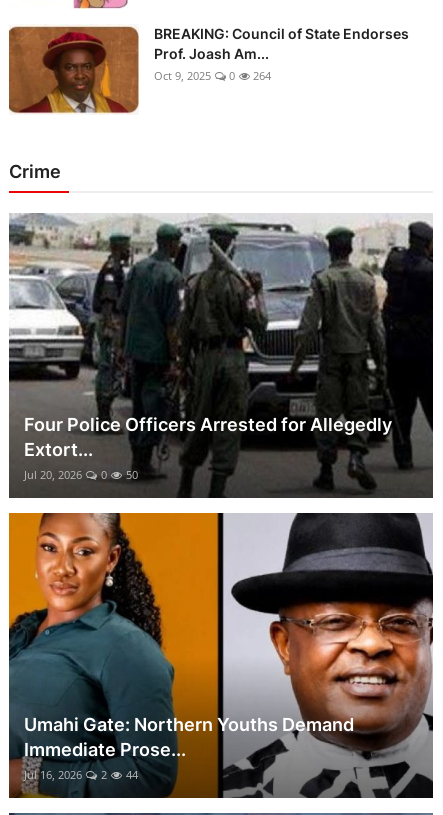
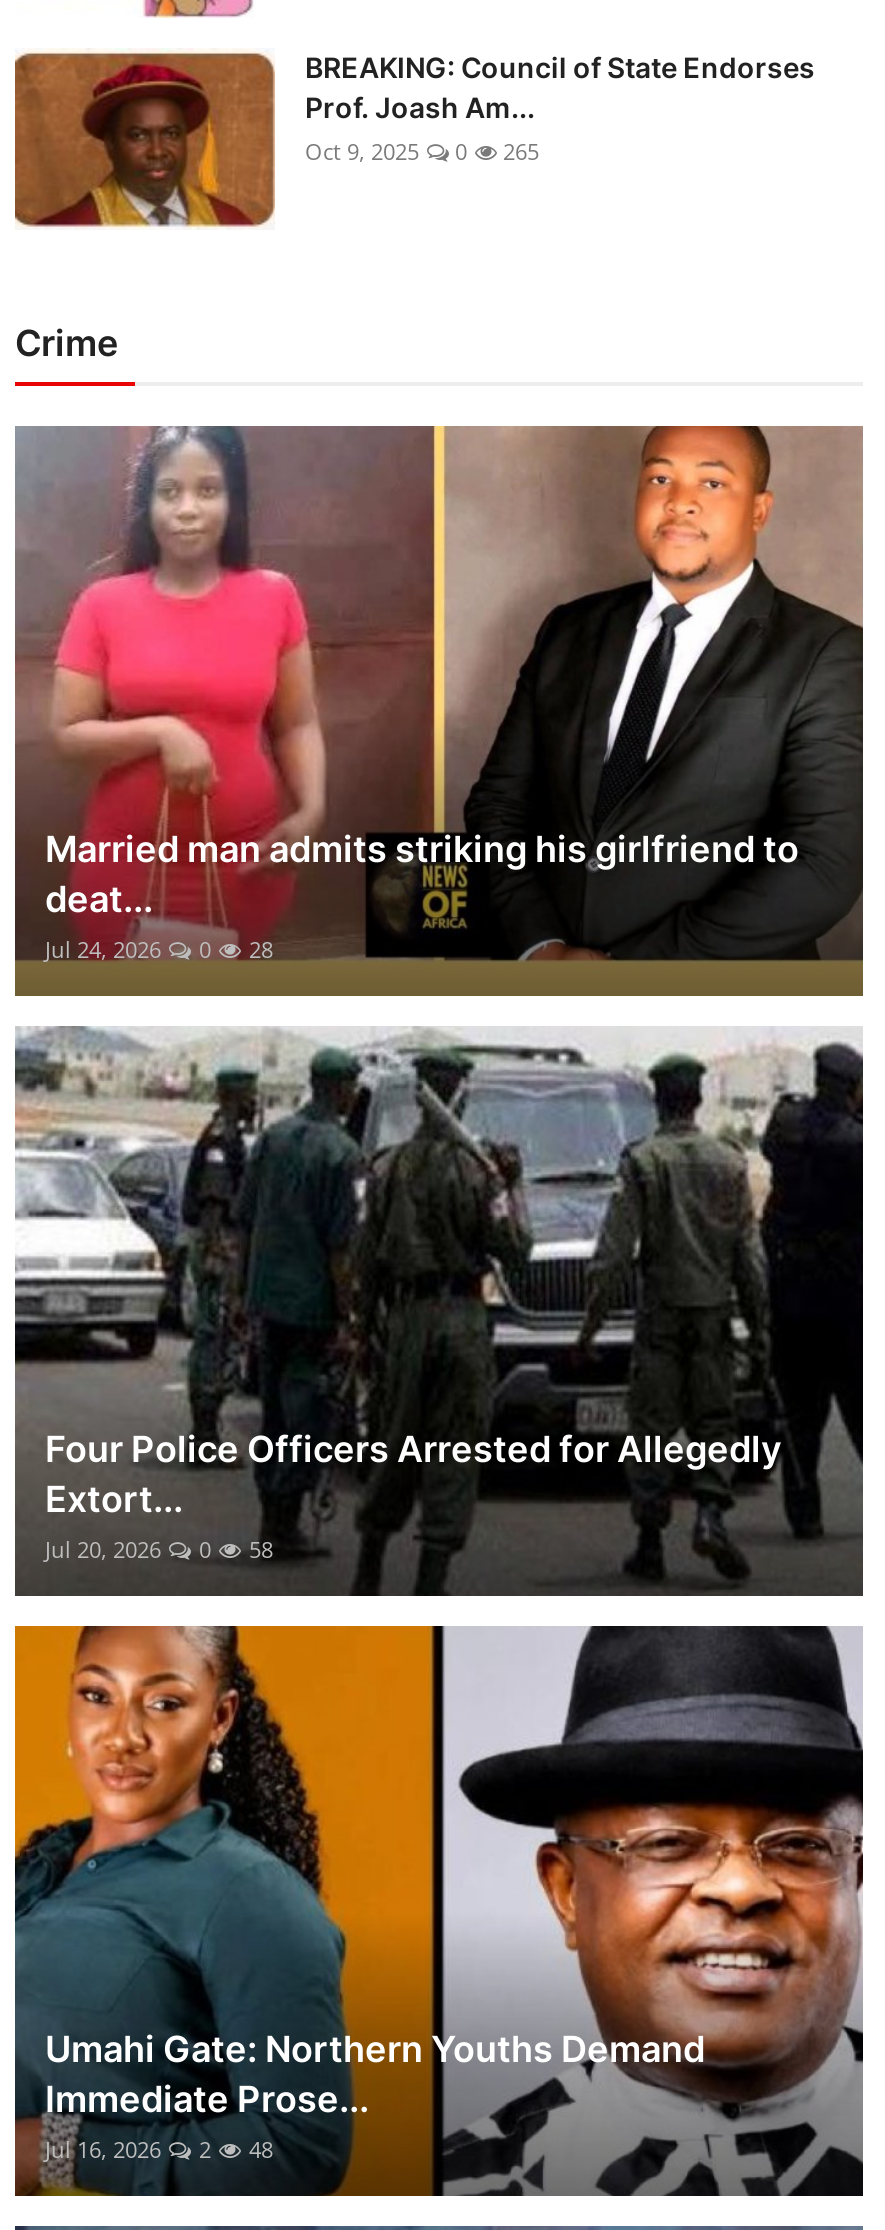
[154,67,271,82] Oct 9, 2025 0 264 -> [305,135,539,165] Oct 9, 2025 0 265
none -> [13,424,865,998] [image] | Married man admits striking his girlfriend to | deat... | Jul 24, 2026 | 0 | 28
[24,466,138,481] Jul 20, 2026 0 50 -> [45,1533,273,1563] Jul 20, 2026 0 58
[123,766,138,781] 44 -> [243,2133,273,2163] 48

